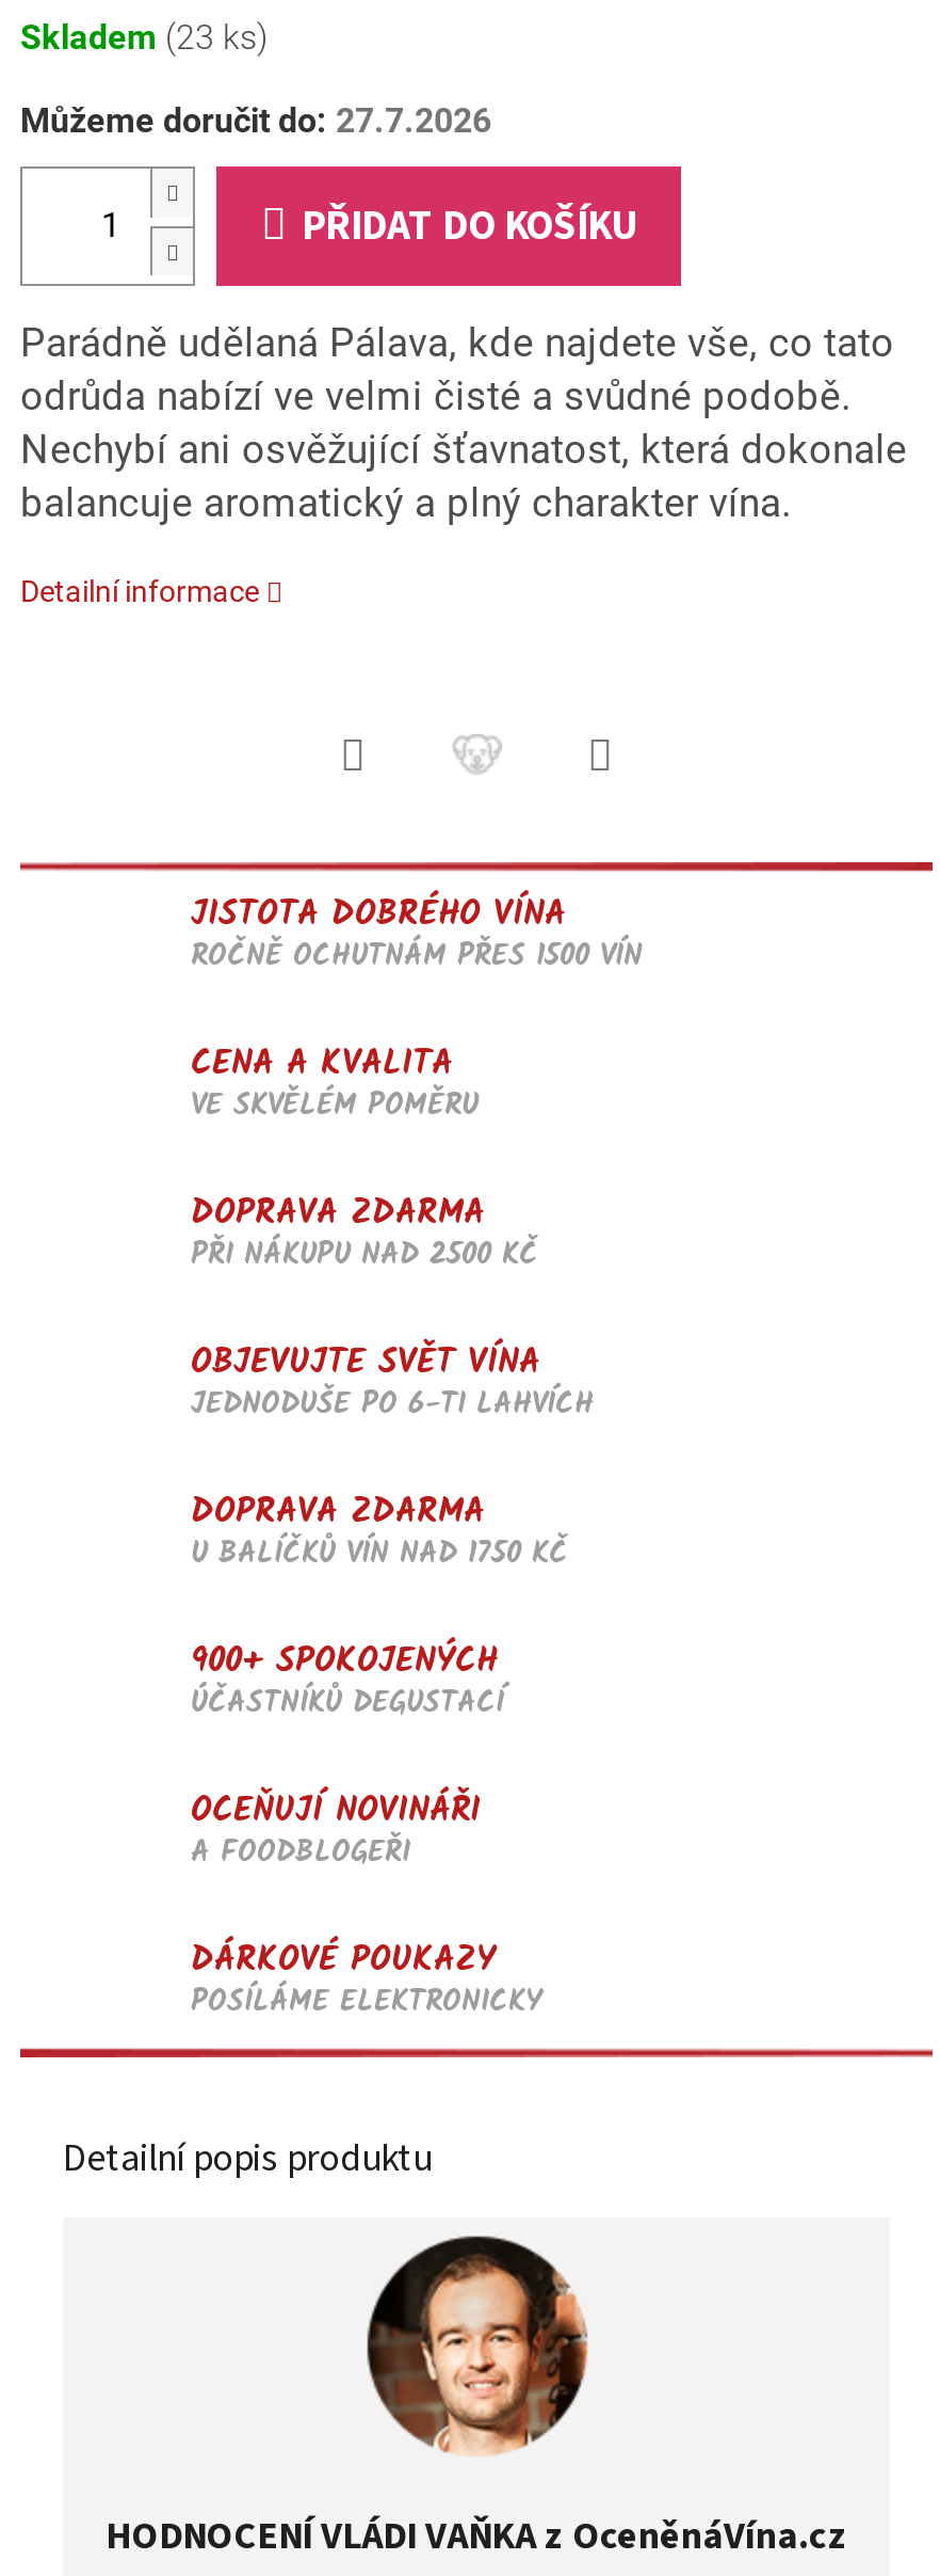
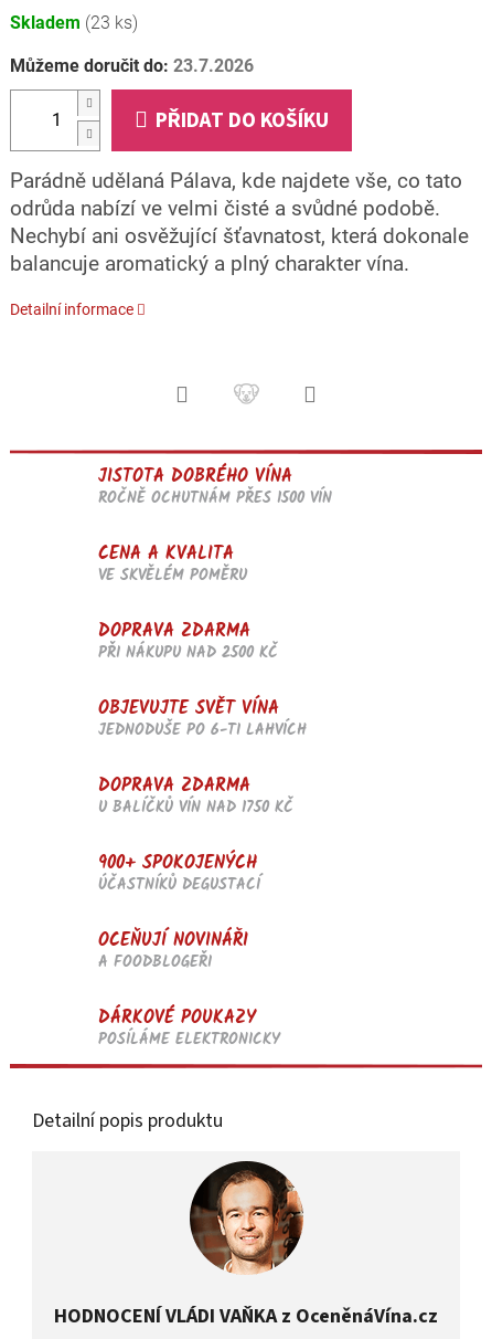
[20,100,491,140] Můžeme doručit do: 27.7.2026 -> [10,55,254,76] Můžeme doručit do: 23.7.2026

